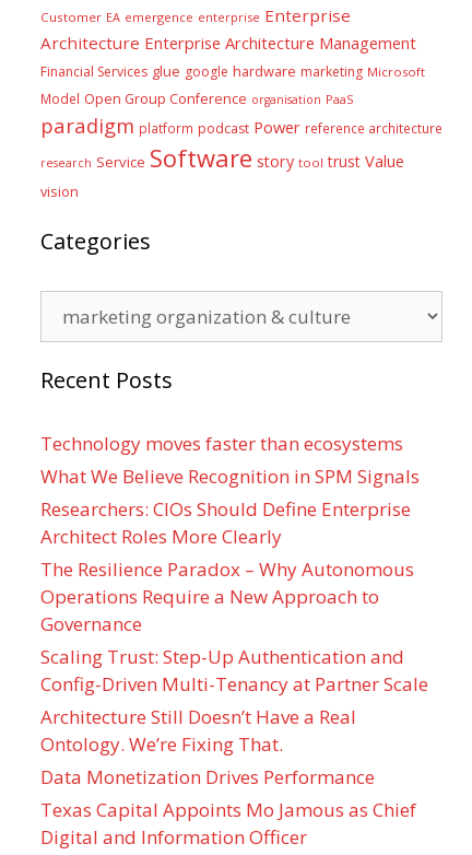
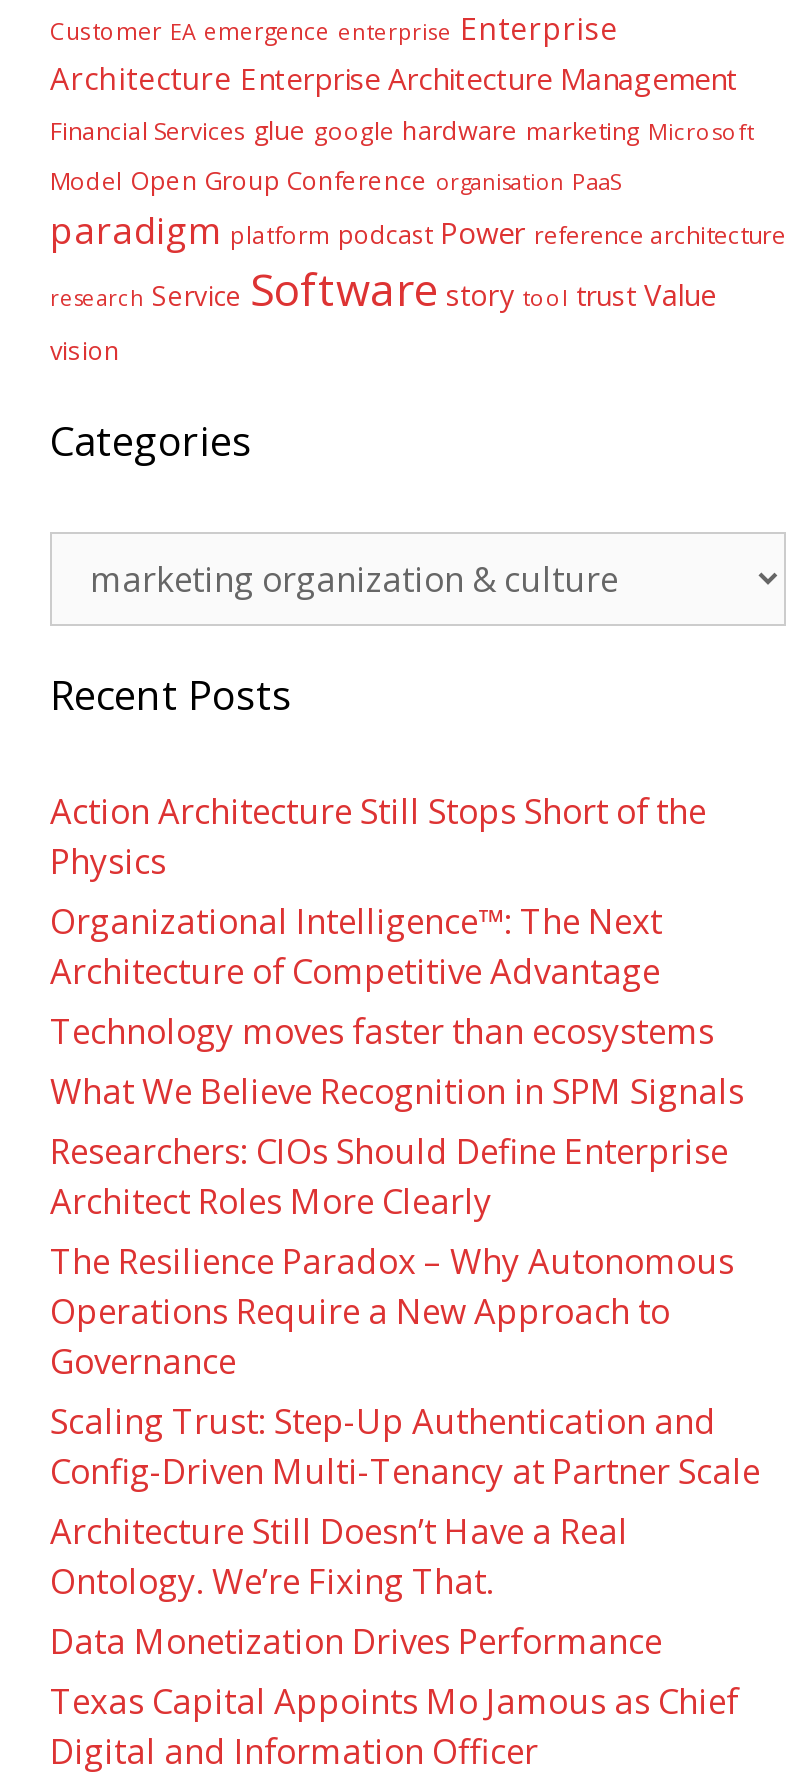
none -> [50,787,706,993] Action Architecture Still Stops Short of the | Physics | Organizational Intelligence™: The Next | Architecture of Competitive Advantage

